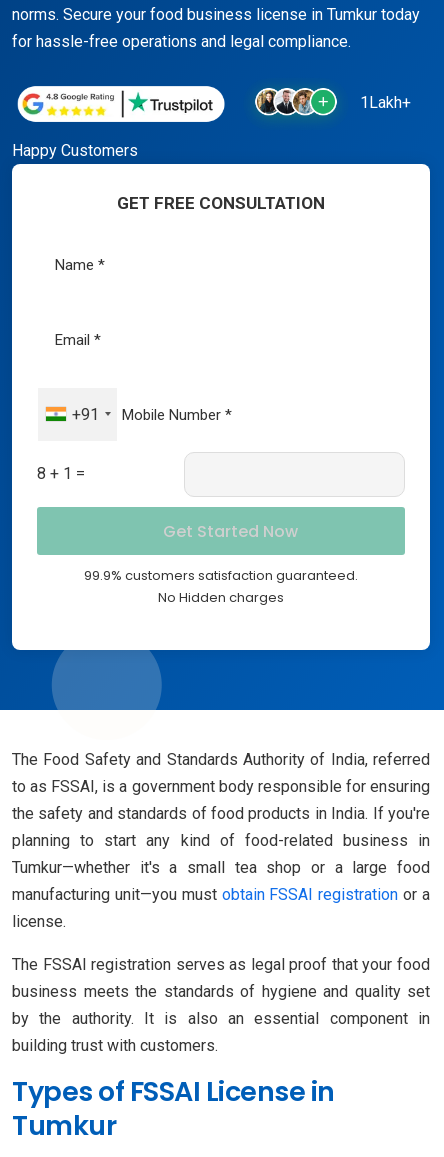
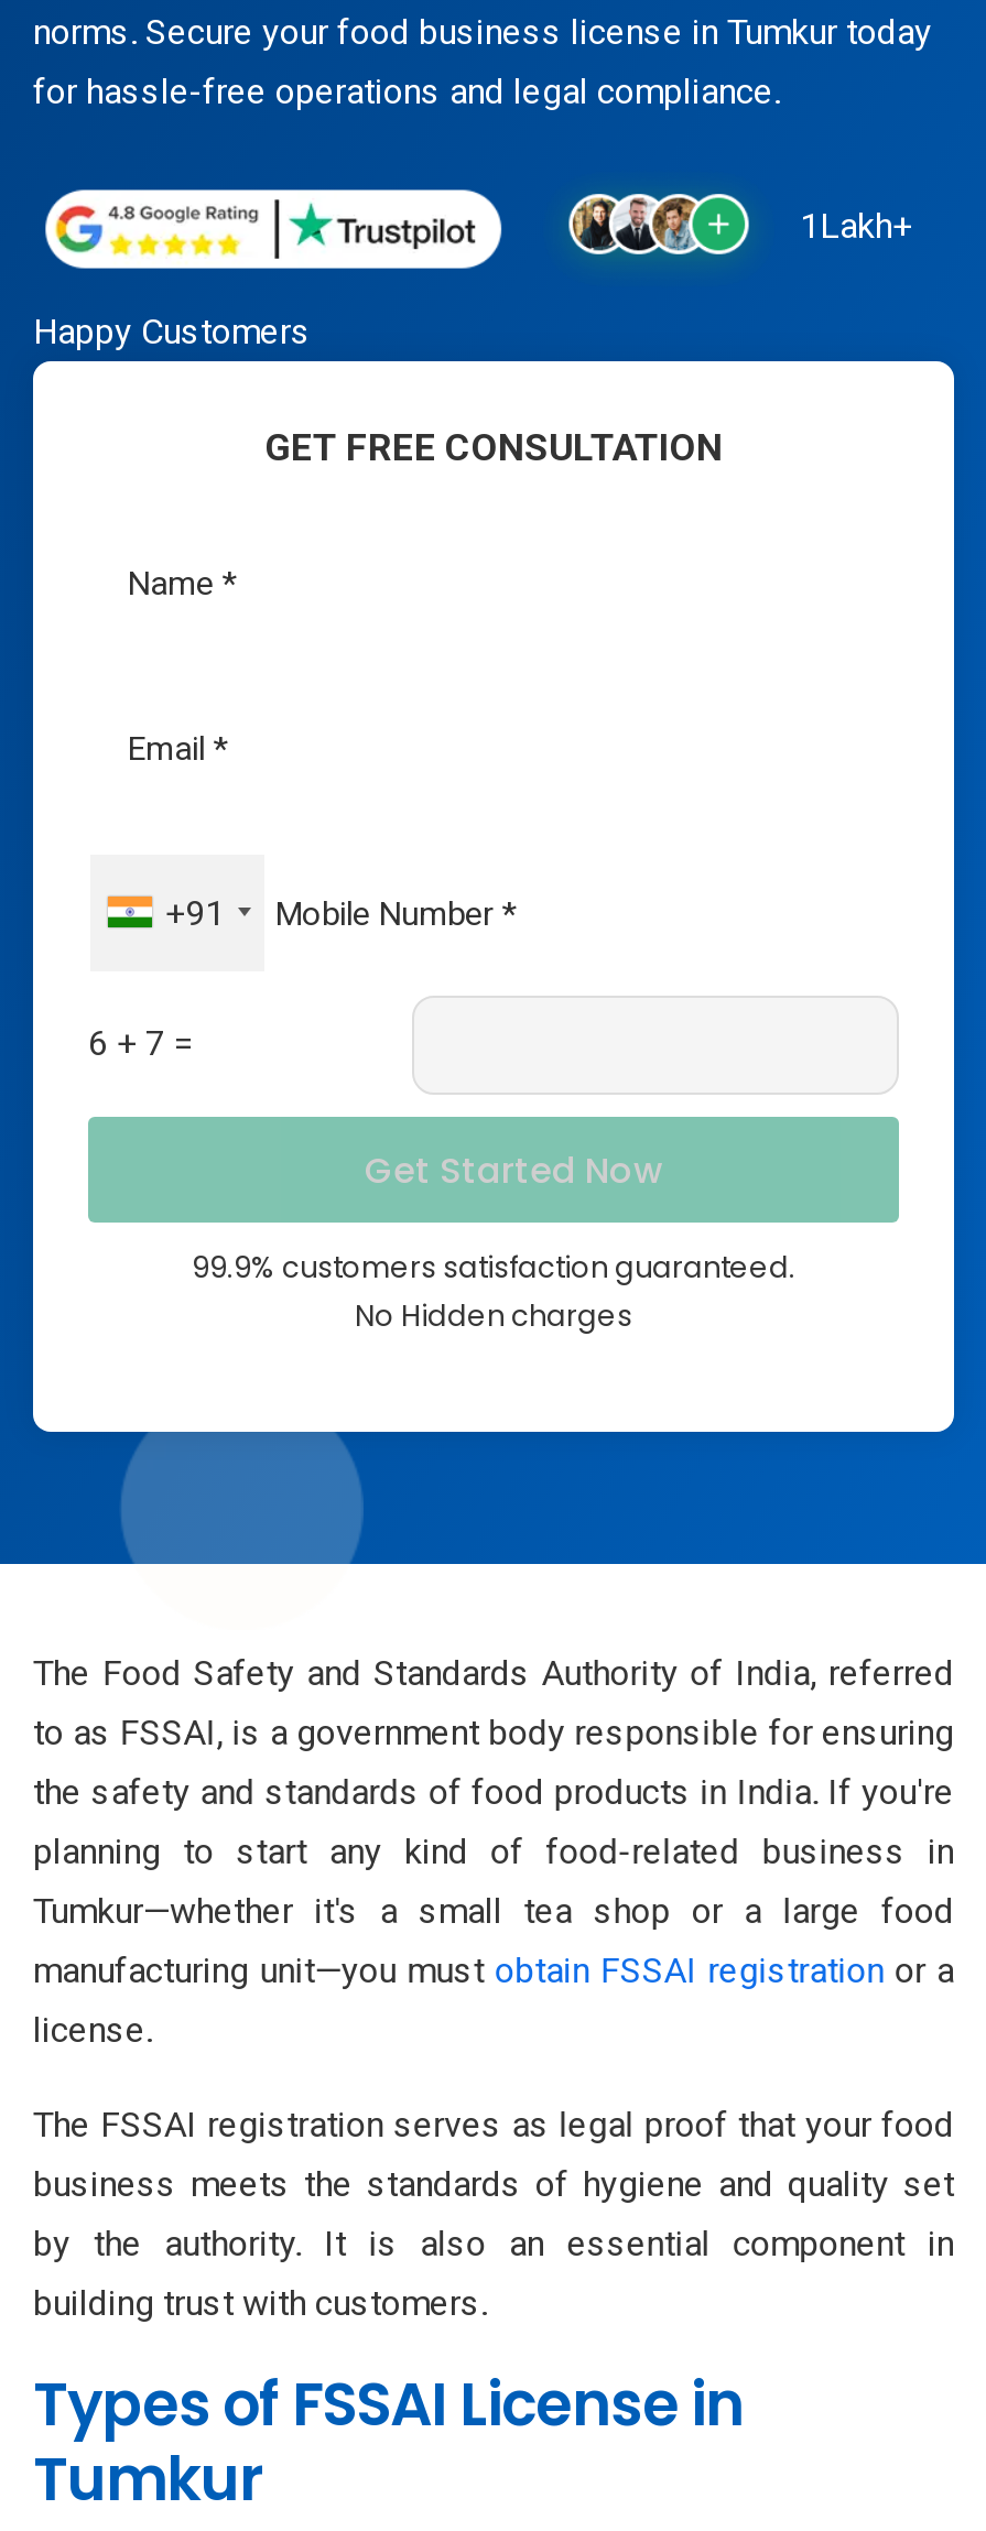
[37,464,85,483] 8 + 1 = -> [88,1021,194,1063] 6 + 7 =

